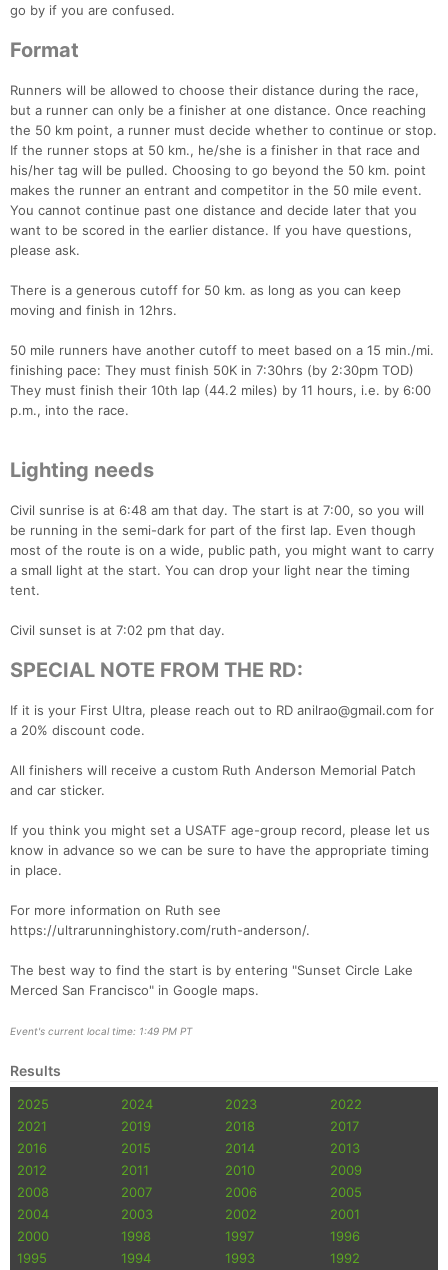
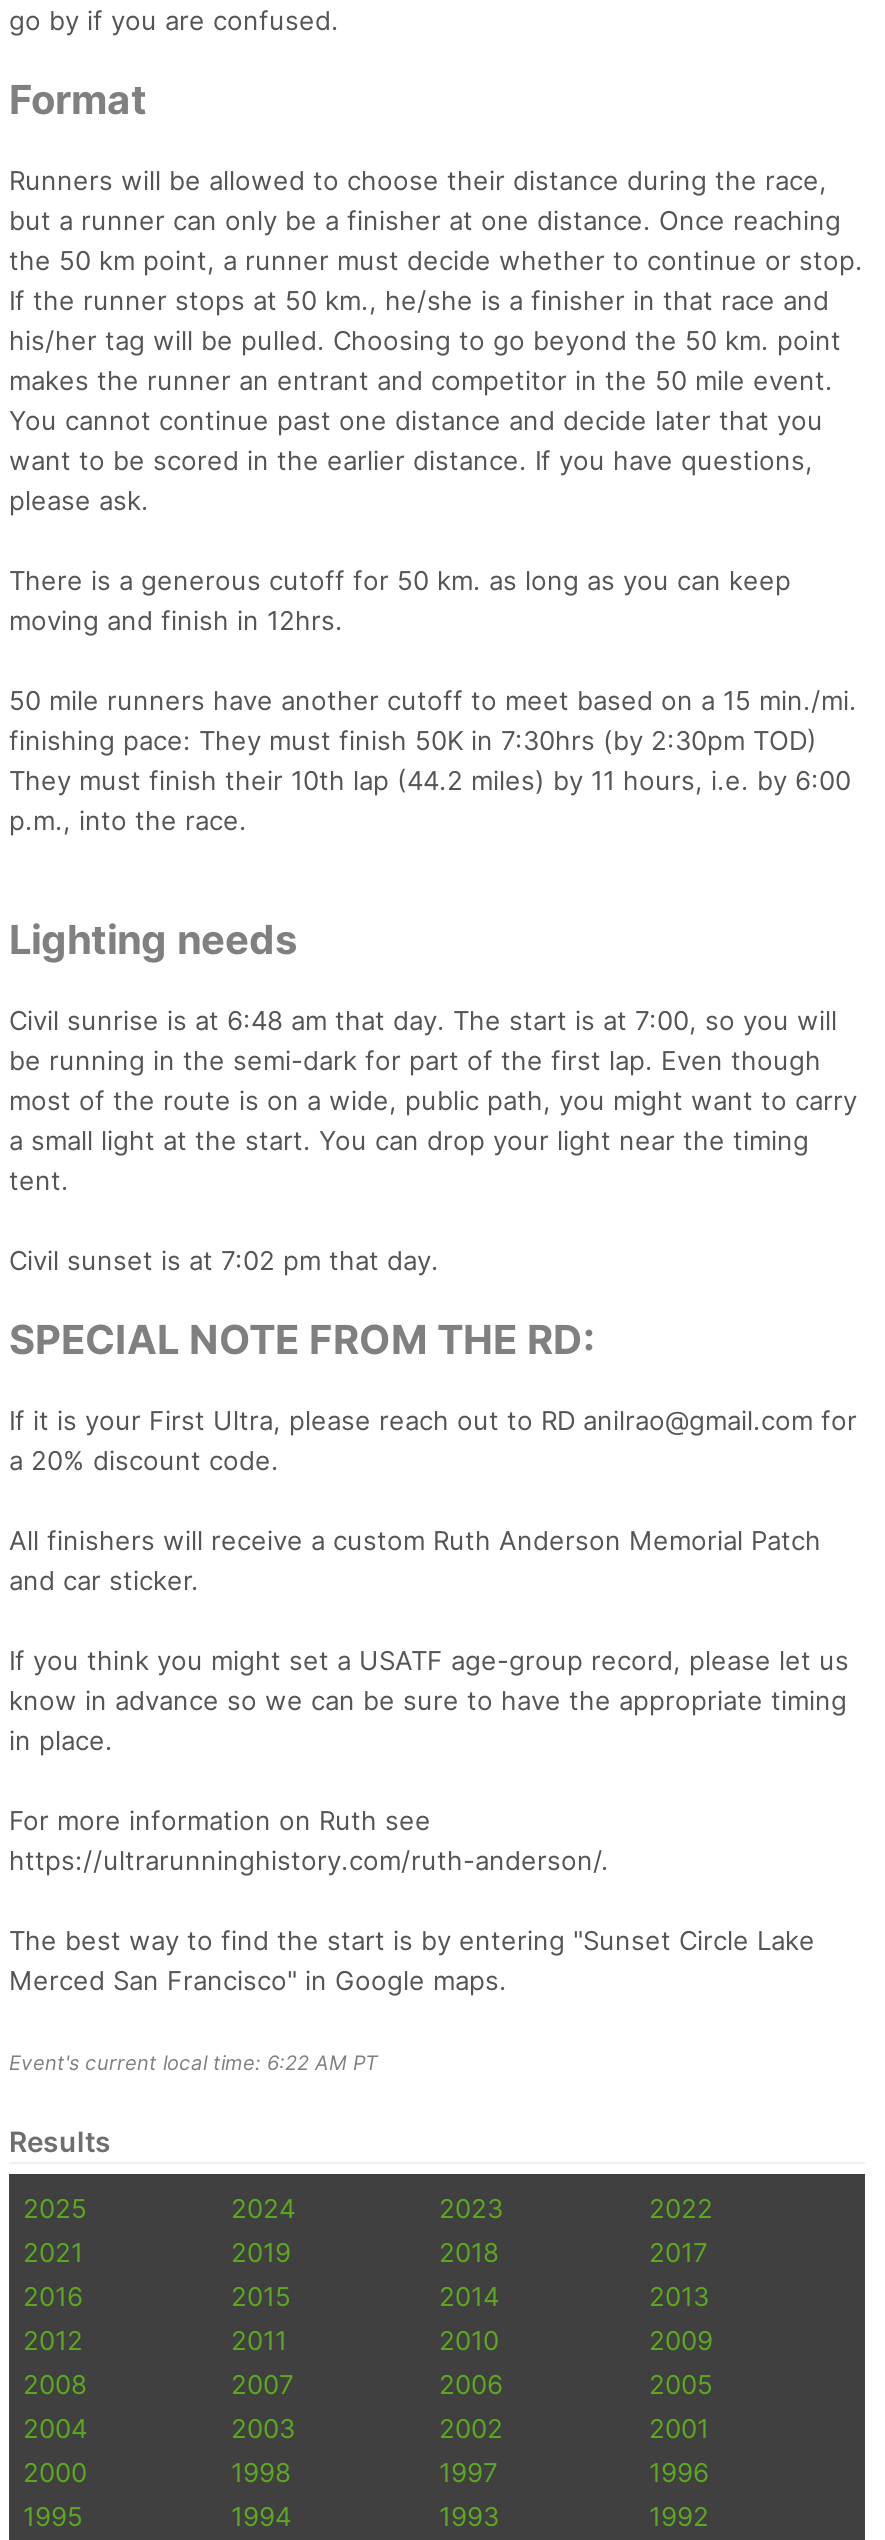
[10,1025,192,1037] Event's current local time: 1:49 PM PT -> [9,2050,377,2074] Event's current local time: 6:22 AM PT

